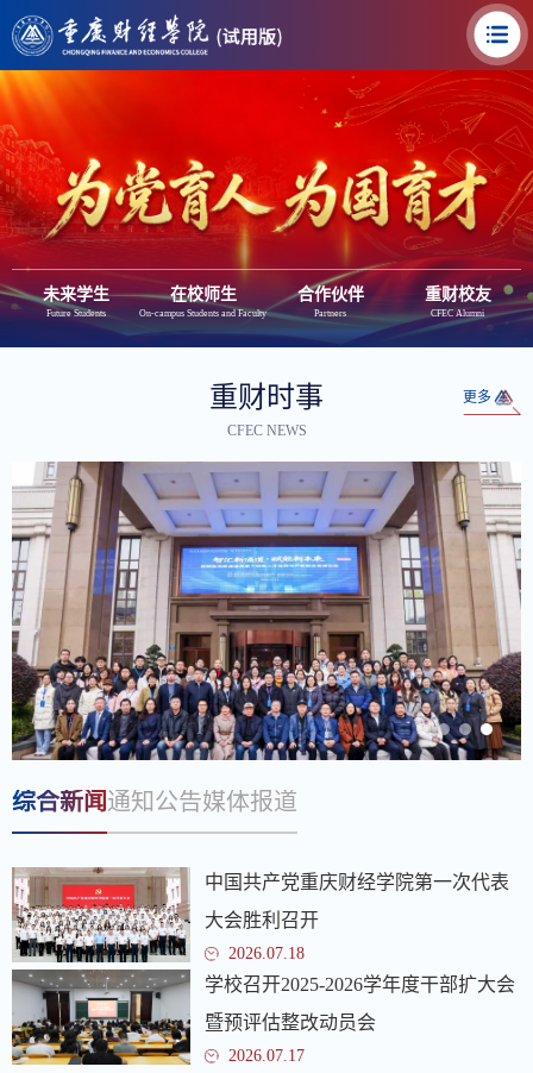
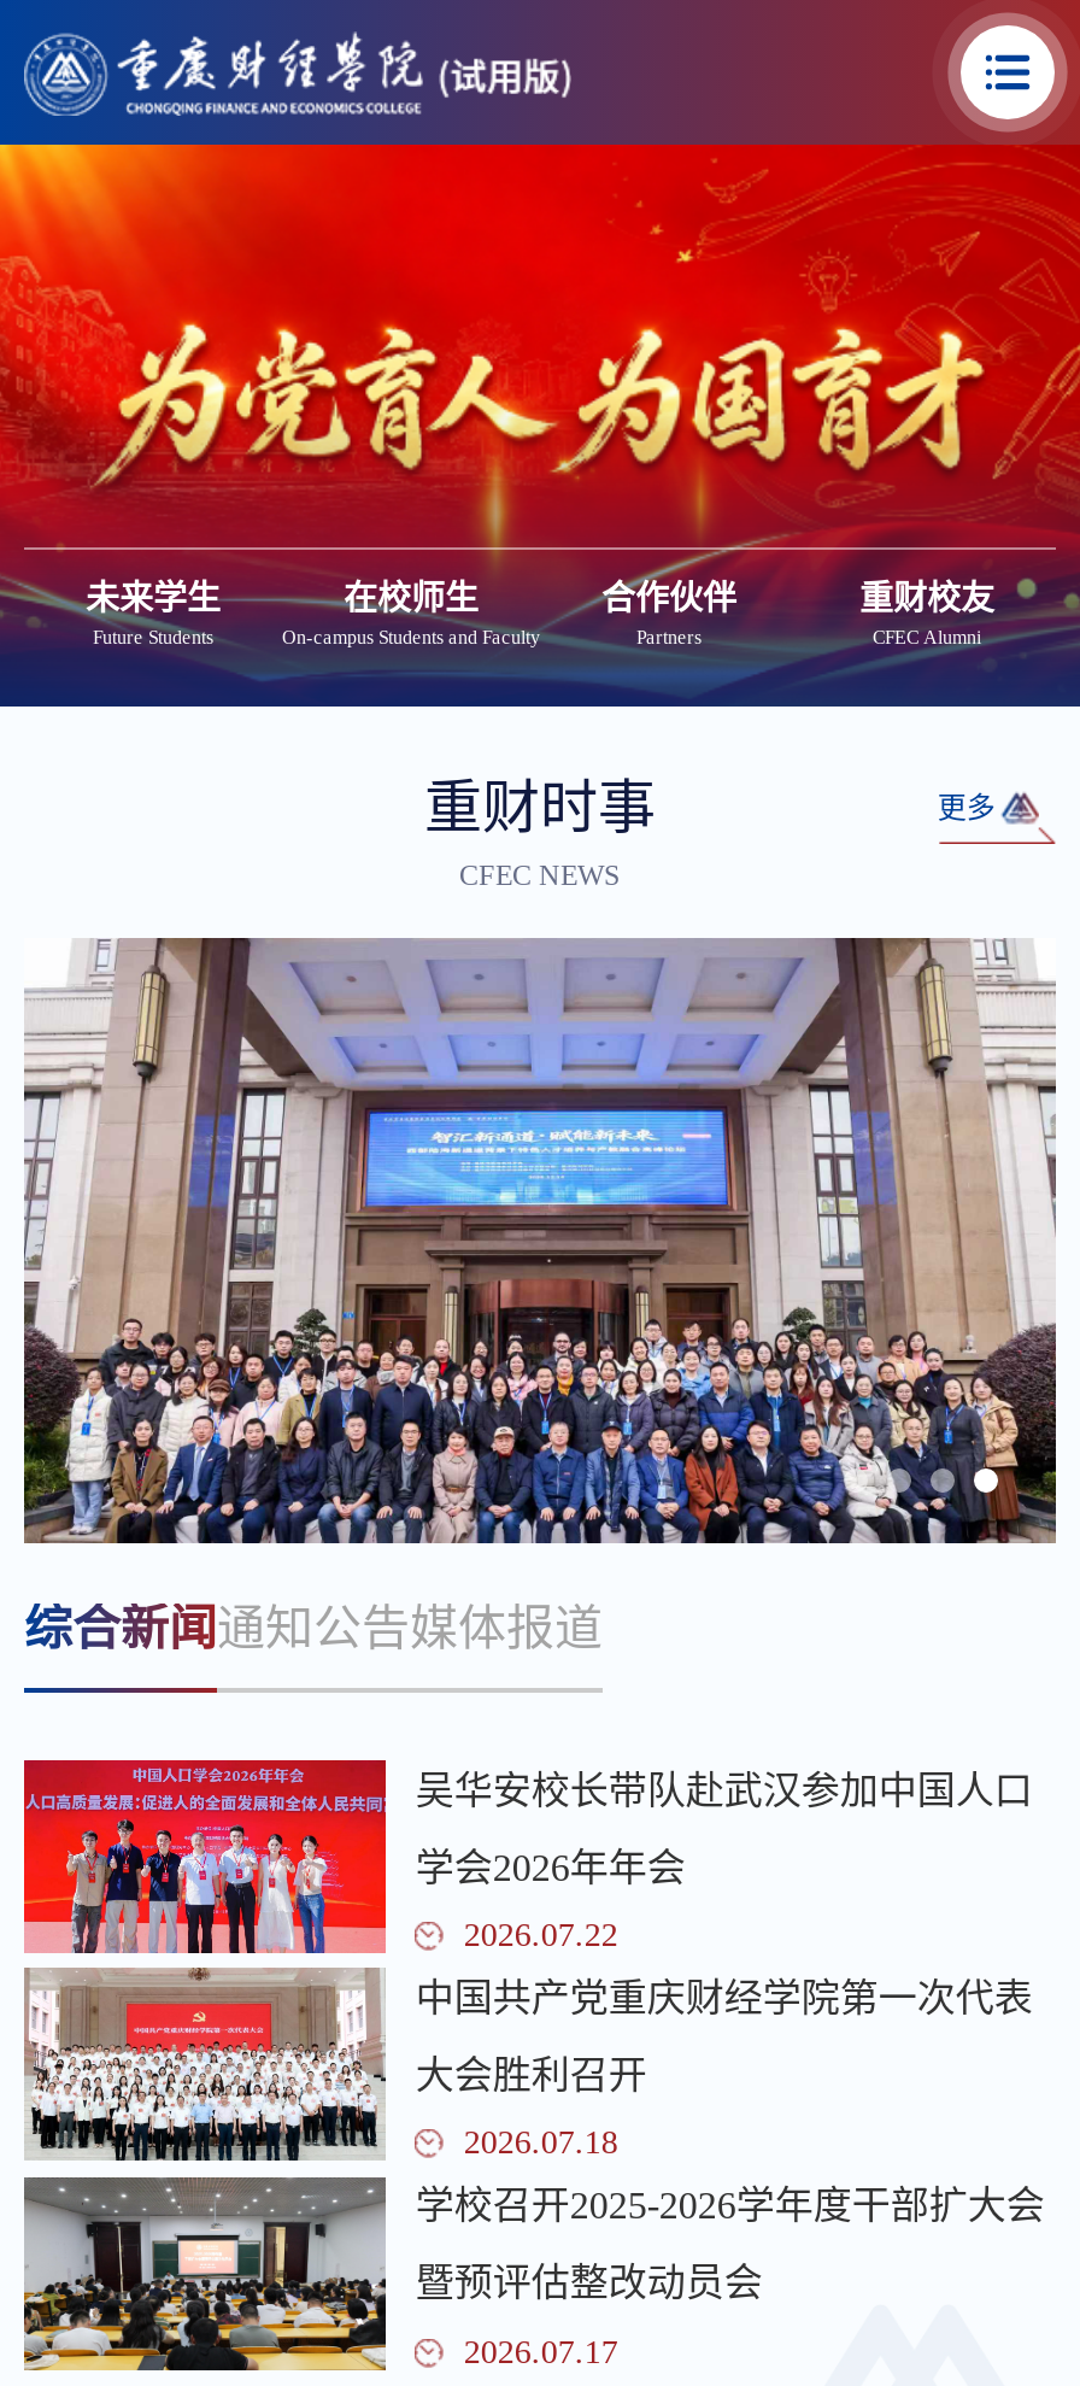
none -> [22,1760,1033,1956] [image] | 吴华安校长带队赴武汉参加中国人口 | 学会2026年年会 | 2026.07.22

